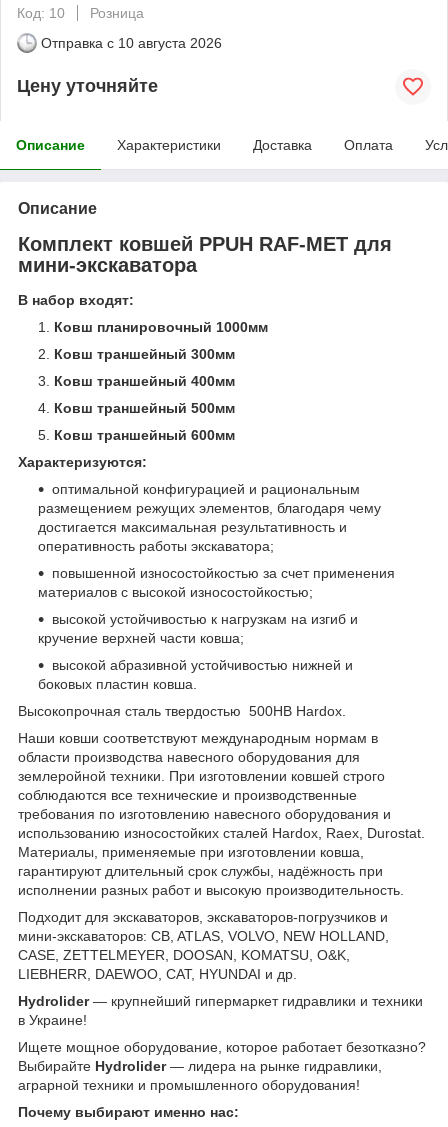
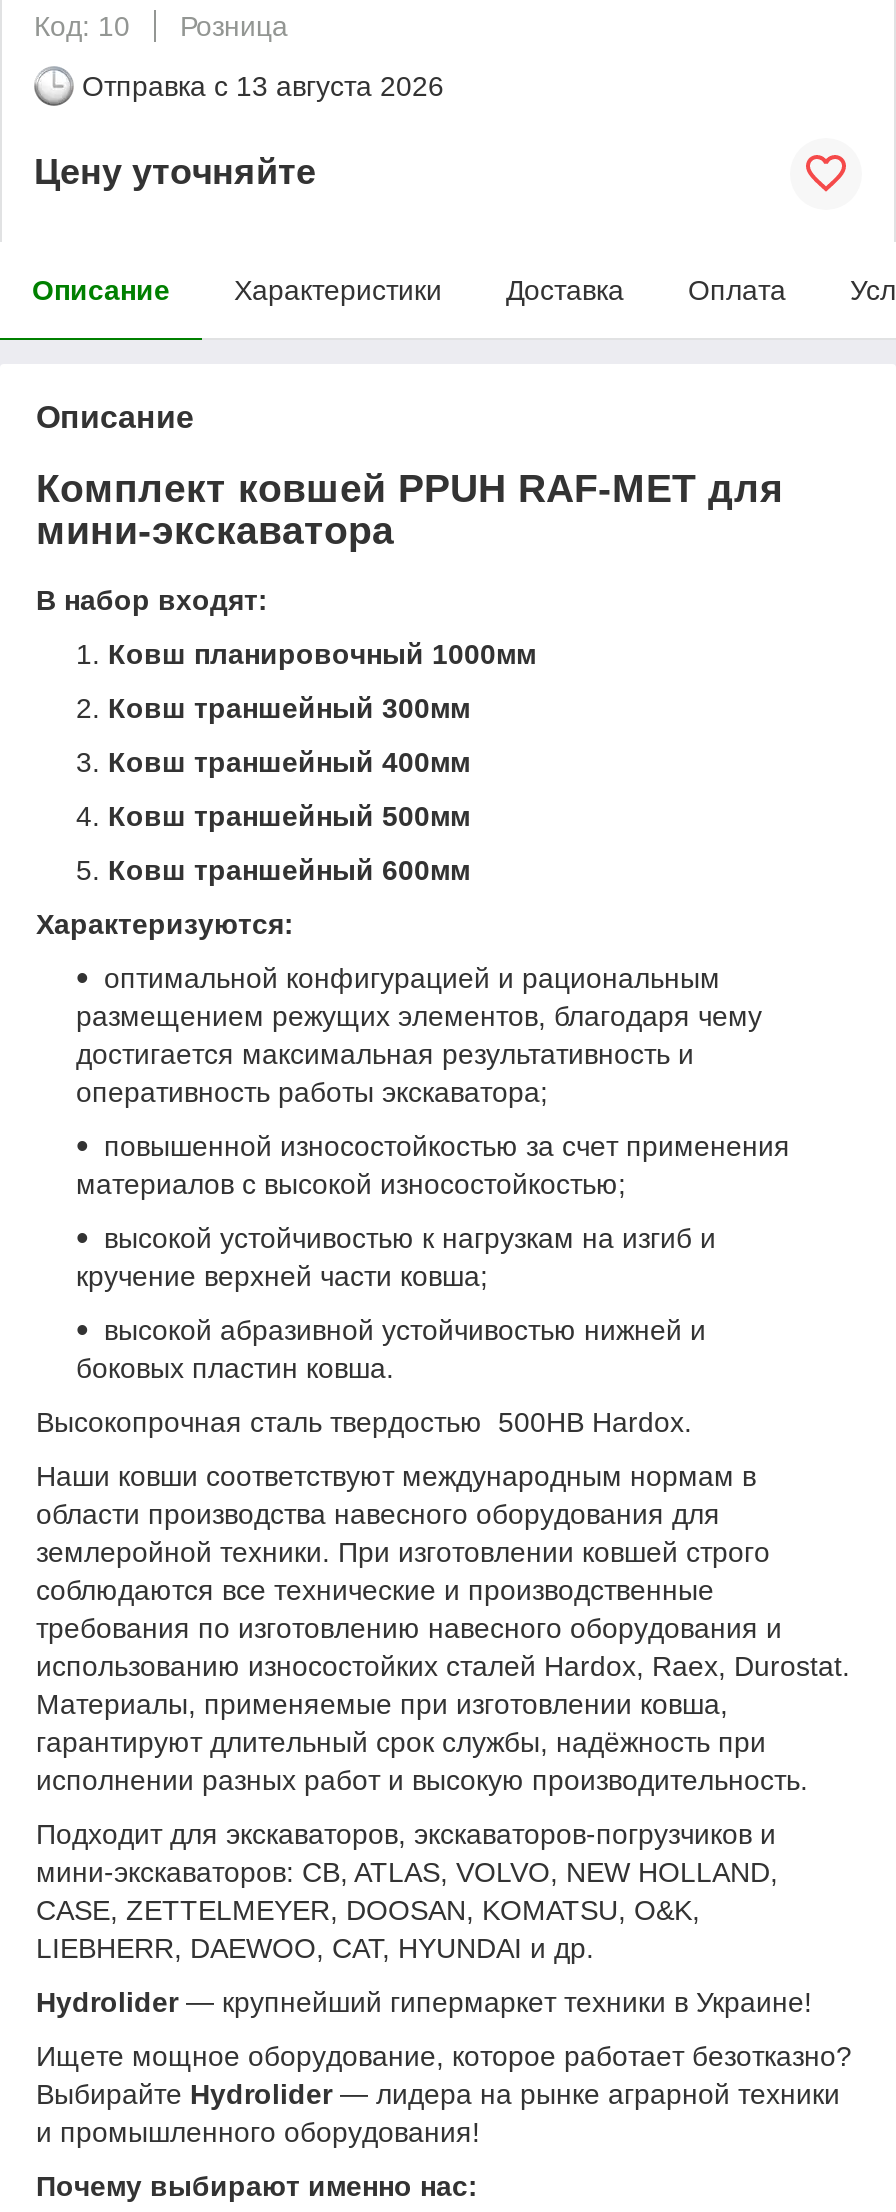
[41,35,222,51] Отправка с 10 августа 2026 -> [82,70,444,102] Отправка с 13 августа 2026
[18,993,423,1028] Hydrolider — крупнейший гипермаркет гидравлики и техники | в Украине! -> [36,1987,812,2019] Hydrolider — крупнейший гипермаркет техники в Украине!
[18,1058,382,1093] Выбирайте Hydrolider — лидера на рынке гидравлики, | аграрной техники и промышленного оборудования! -> [36,2079,840,2149] Выбирайте Hydrolider — лидера на рынке аграрной техники | и промышленного оборудования!

